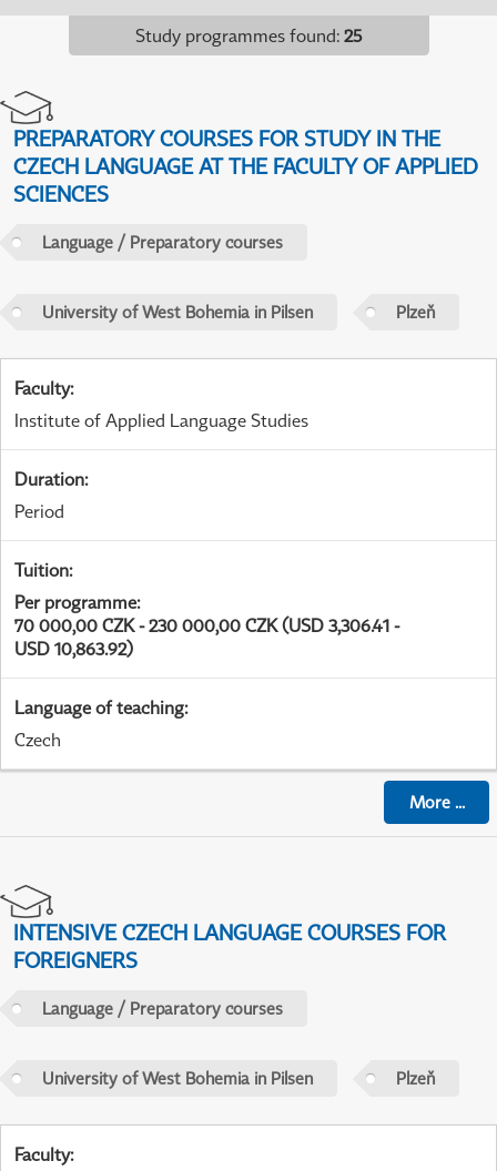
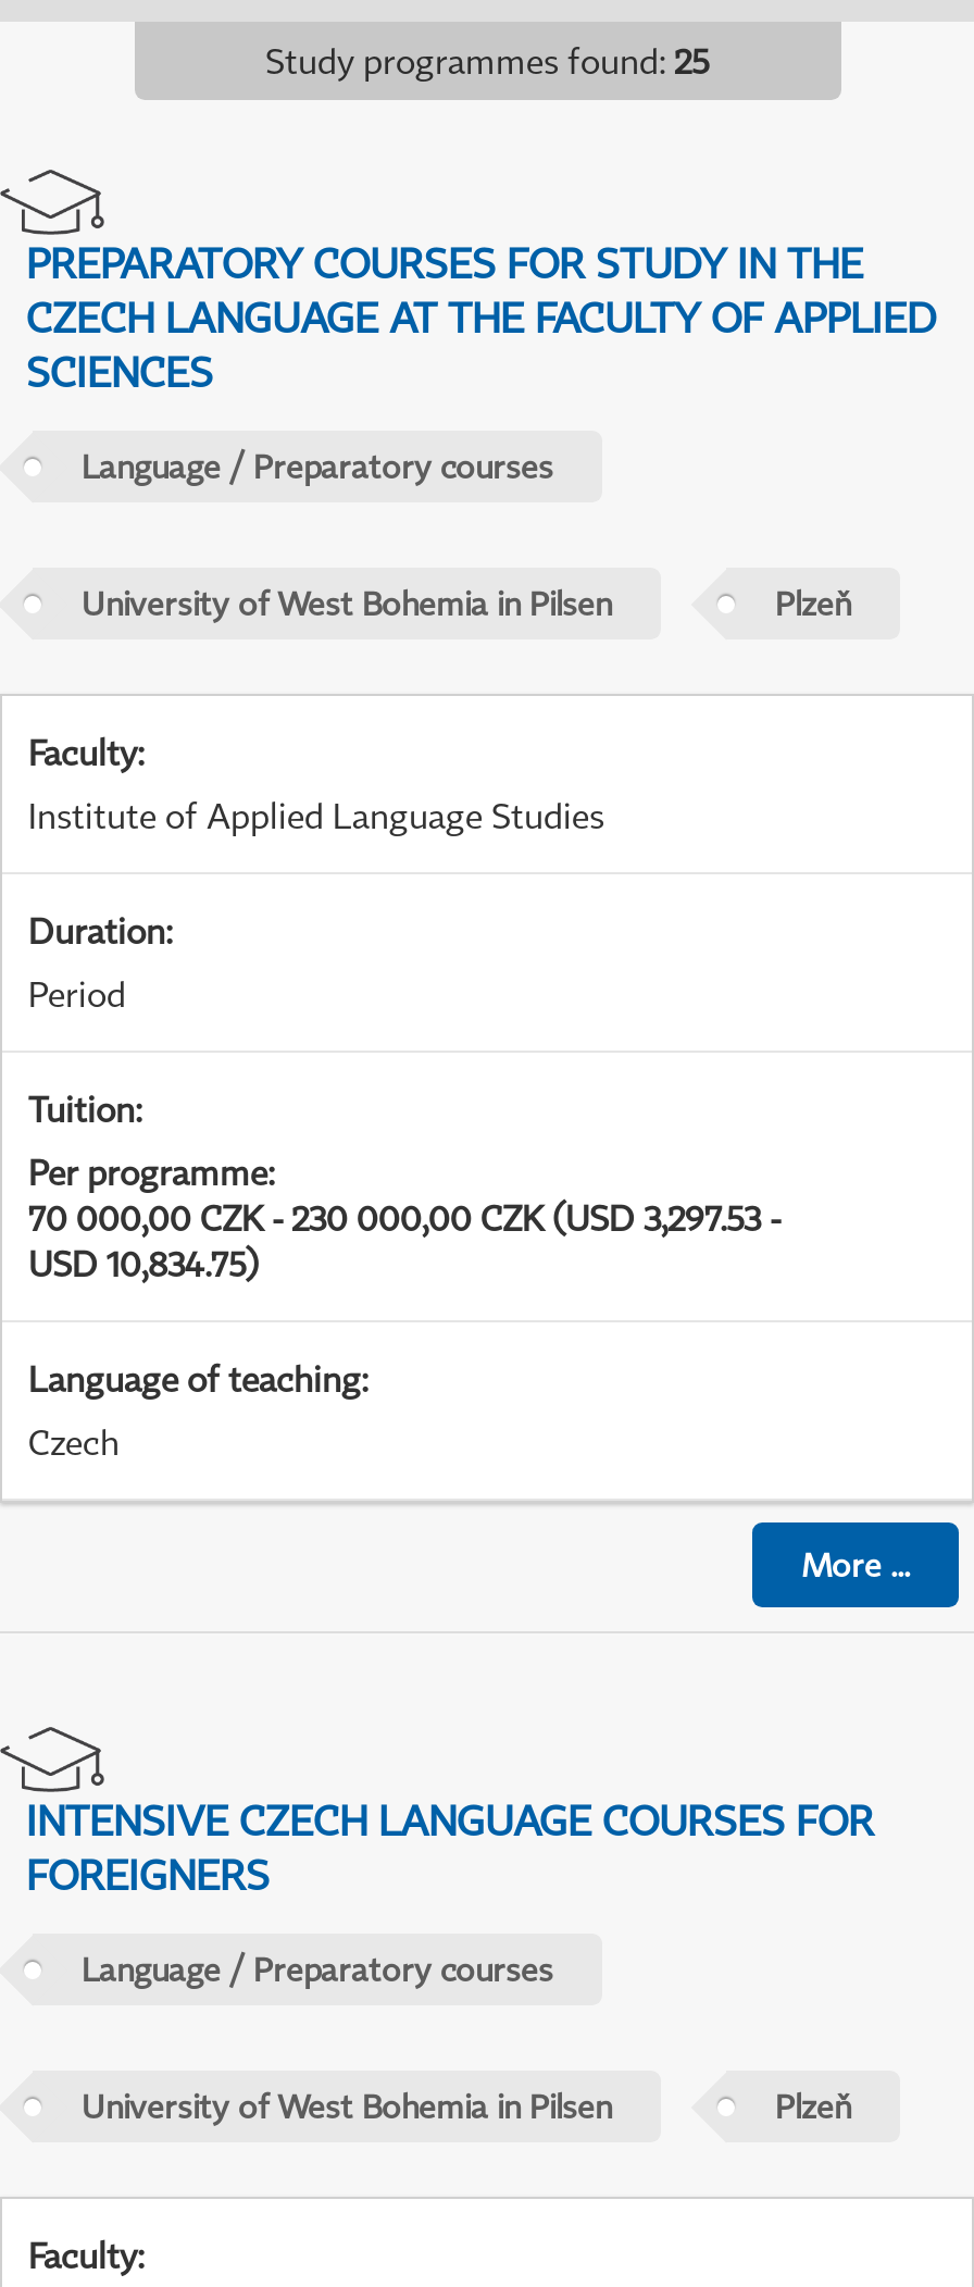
[14,614,399,637] 70 000,00 CZK - 230 000,00 CZK (USD 3,306.41 - -> [28,1196,781,1240] 70 000,00 CZK - 230 000,00 CZK (USD 3,297.53 -
[14,638,133,660] USD 10,863.92) -> [28,1242,259,1286] USD 10,834.75)

